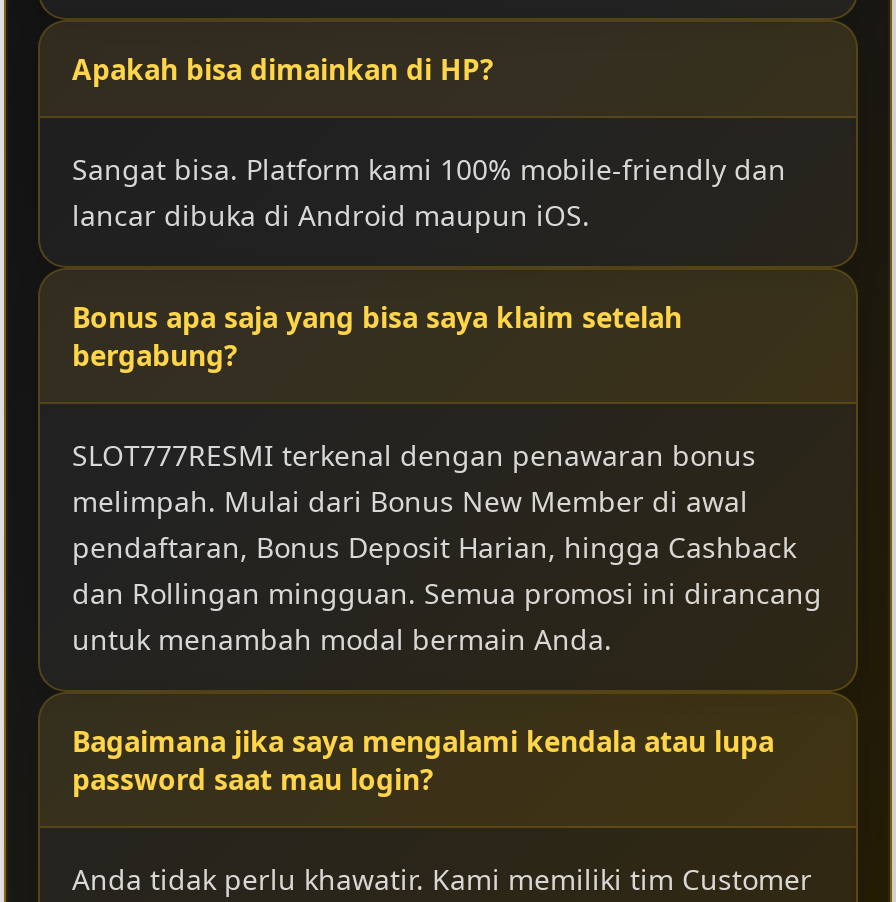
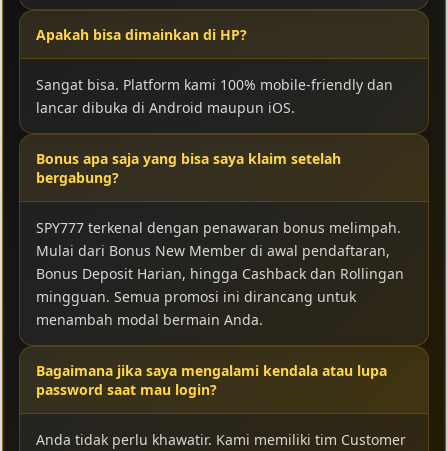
[72,435,822,657] SLOT777RESMI terkenal dengan penawaran bonus | melimpah. Mulai dari Bonus New Member di awal | pendaftaran, Bonus Deposit Harian, hingga Cashback | dan Rollingan mingguan. Semua promosi ini dirancang | untuk menambah modal bermain Anda. -> [36,218,404,329] SPY777 terkenal dengan penawaran bonus melimpah. | Mulai dari Bonus New Member di awal pendaftaran, | Bonus Deposit Harian, hingga Cashback dan Rollingan | mingguan. Semua promosi ini dirancang untuk | menambah modal bermain Anda.

